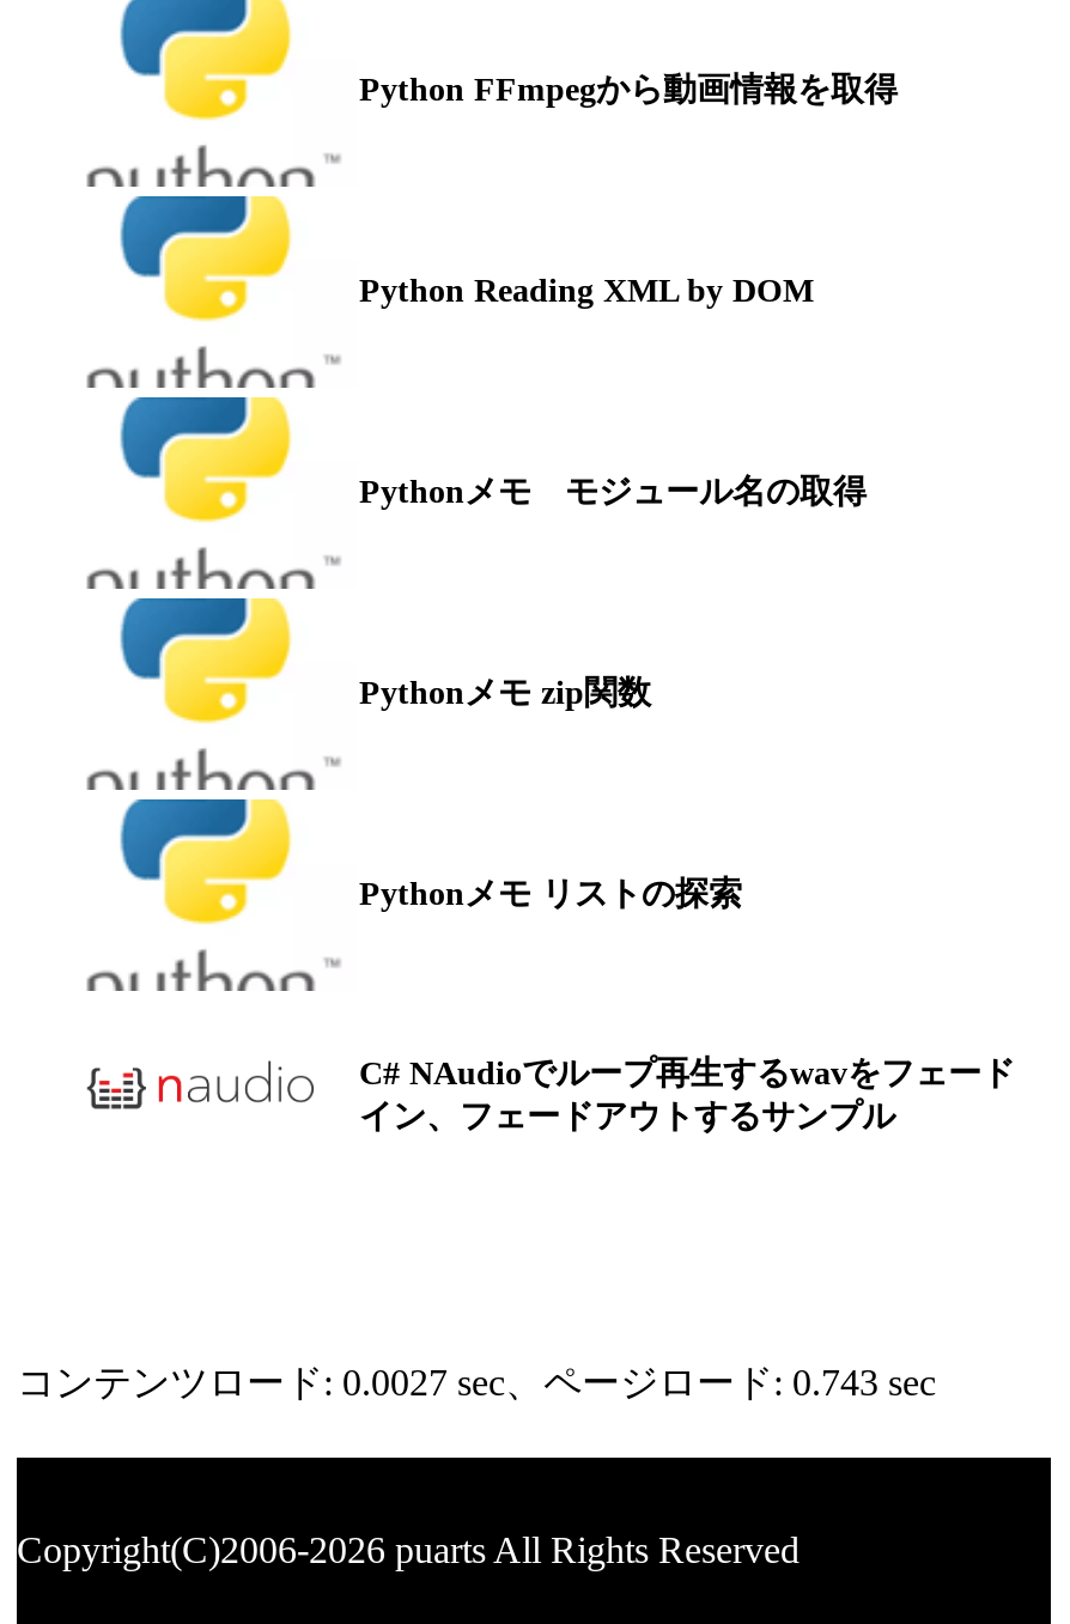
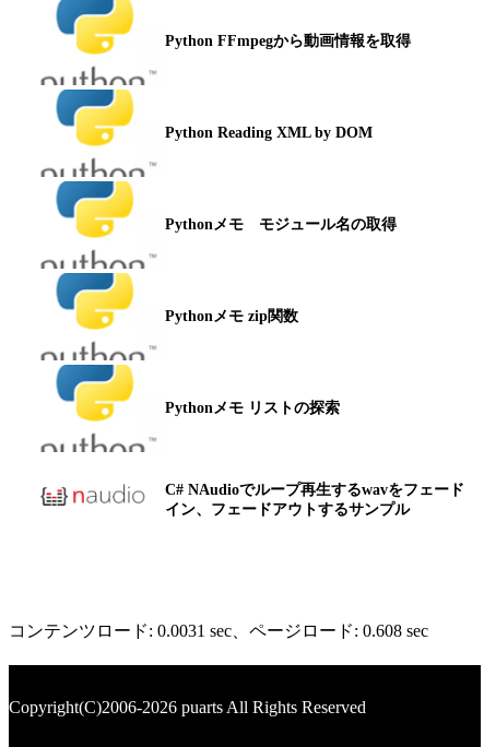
[17,1361,936,1401] コンテンツロード: 0.0027 sec、ページロード: 0.743 sec -> [9,621,428,639] コンテンツロード: 0.0031 sec、ページロード: 0.608 sec

